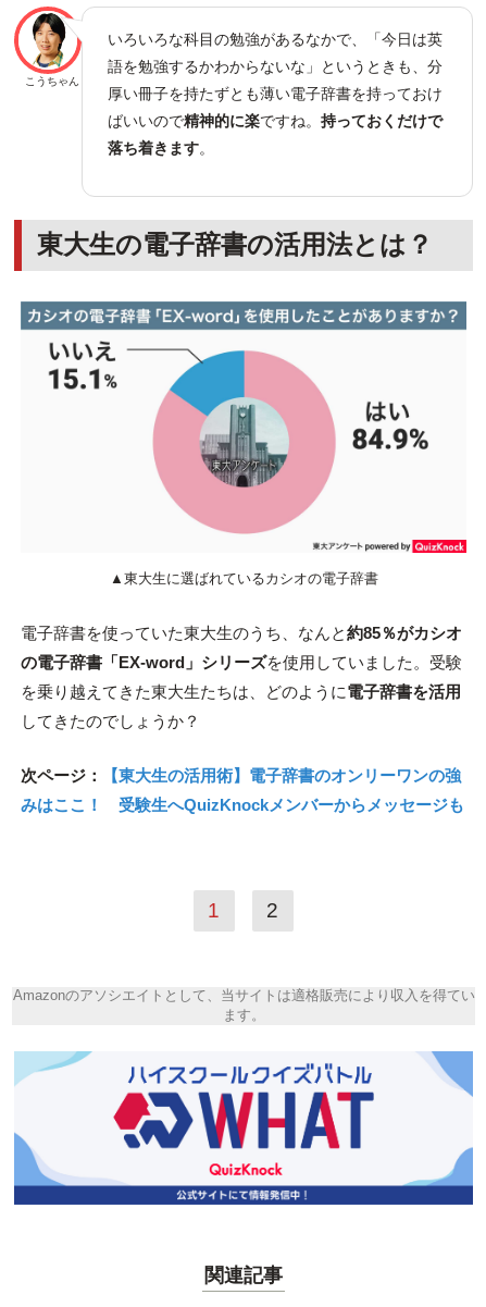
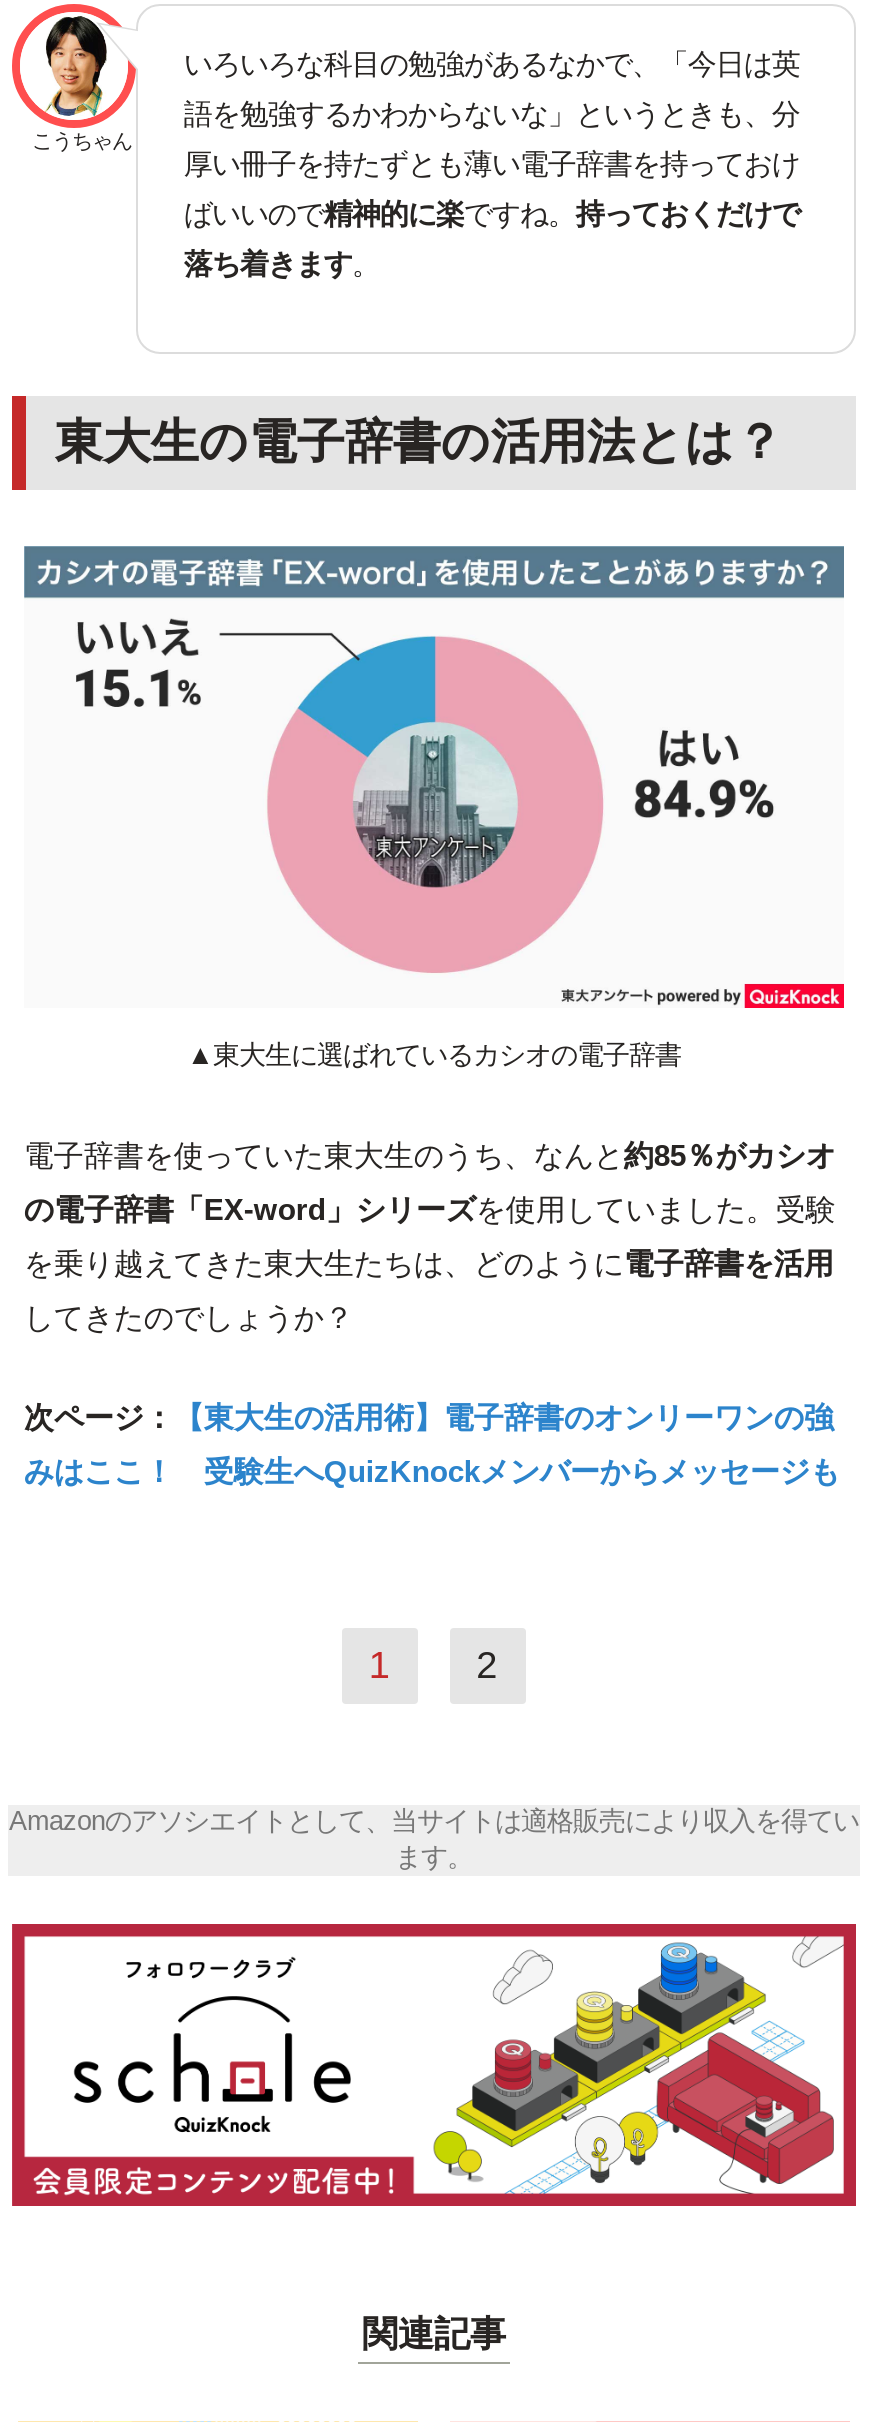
[13,1050,474,1206] [image] -> [10,1922,858,2208] [image]

